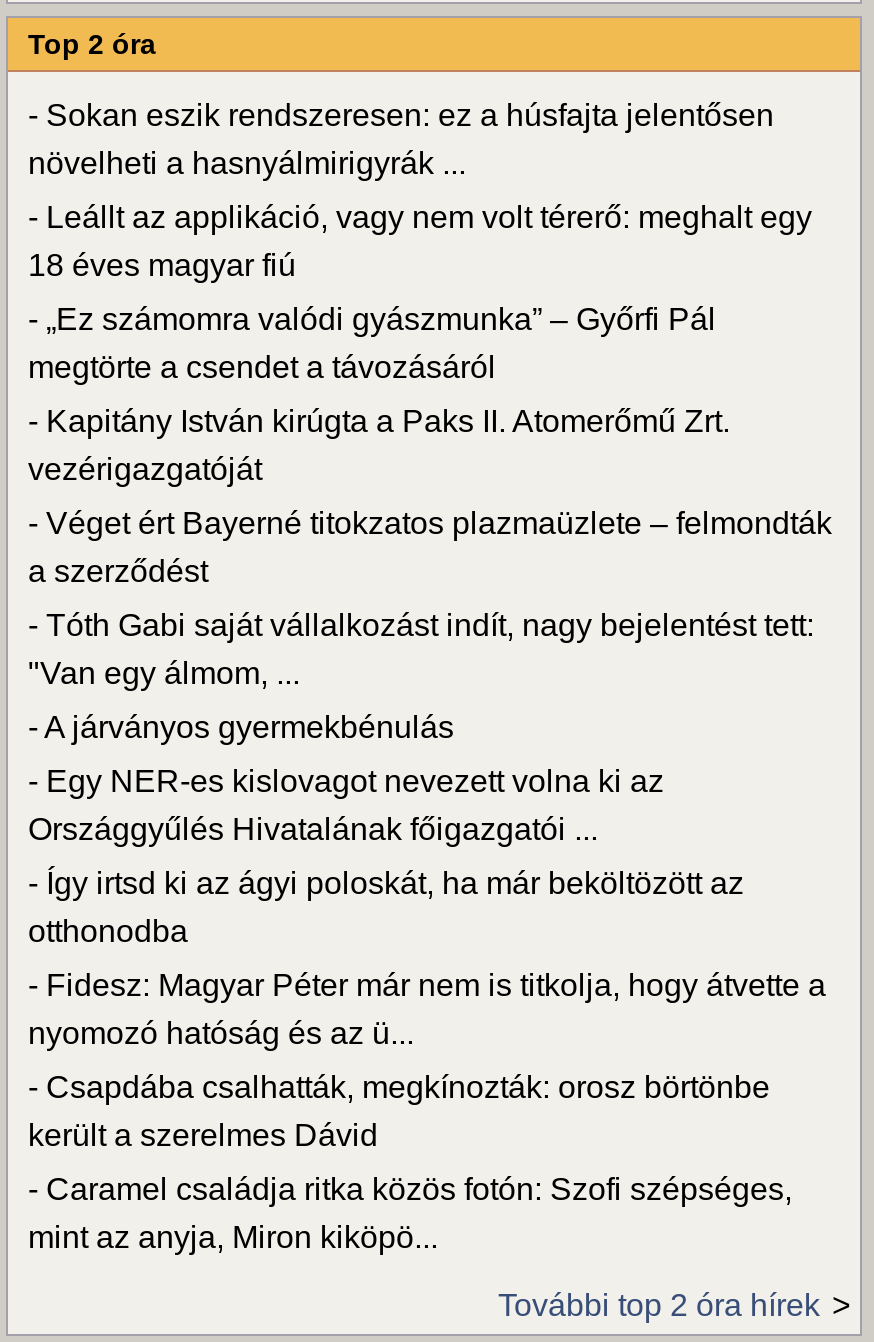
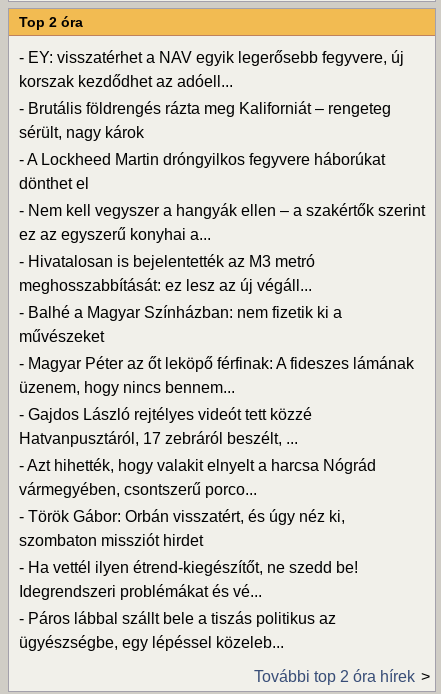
[28,98,774,180] - Sokan eszik rendszeresen: ez a húsfajta jelentősen | növelheti a hasnyálmirigyrák ... -> [19,49,404,90] - EY: visszatérhet a NAV egyik legerősebb fegyvere, új | korszak kezdődhet az adóell...
[28,200,812,282] - Leállt az applikáció, vagy nem volt térerő: meghalt egy | 18 éves magyar fiú -> [19,100,391,141] - Brutális földrengés rázta meg Kaliforniát – rengeteg | sérült, nagy károk
[28,302,716,384] - „Ez számomra valódi gyászmunka” – Győrfi Pál | megtörte a csendet a távozásáról -> [19,151,385,192] - A Lockheed Martin dróngyilkos fegyvere háborúkat | dönthet el
[28,404,730,486] - Kapitány István kirúgta a Paks II. Atomerőmű Zrt. | vezérigazgatóját -> [19,202,425,243] - Nem kell vegyszer a hangyák ellen – a szakértők szerint | ez az egyszerű konyhai a...
[28,506,832,588] - Véget ért Bayerné titokzatos plazmaüzlete – felmondták | a szerződést -> [19,253,315,294] - Hivatalosan is bejelentették az M3 metró | meghosszabbítását: ez lesz az új végáll...
[28,608,814,690] - Tóth Gabi saját vállalkozást indít, nagy bejelentést tett: | "Van egy álmom, ... -> [19,304,342,345] - Balhé a Magyar Színházban: nem fizetik ki a | művészeket
[28,710,454,744] - A járványos gyermekbénulás -> [19,355,414,396] - Magyar Péter az őt leköpő férfinak: A fideszes lámának | üzenem, hogy nincs bennem...
[28,764,664,846] - Egy NER-es kislovagot nevezett volna ki az | Országgyűlés Hivatalának főigazgatói ... -> [19,406,312,447] - Gajdos László rejtélyes videót tett közzé | Hatvanpusztáról, 17 zebráról beszélt, ...
[28,866,744,948] - Így irtsd ki az ágyi poloskát, ha már beköltözött az | otthonodba -> [19,457,376,498] - Azt hihették, hogy valakit elnyelt a harcsa Nógrád | vármegyében, csontszerű porco...
[28,968,826,1050] - Fidesz: Magyar Péter már nem is titkolja, hogy átvette a | nyomozó hatóság és az ü... -> [19,508,345,549] - Török Gábor: Orbán visszatért, és úgy néz ki, | szombaton missziót hirdet
[28,1070,770,1152] - Csapdába csalhatták, megkínozták: orosz börtönbe | került a szerelmes Dávid -> [19,559,358,600] - Ha vettél ilyen étrend-kiegészítőt, ne szedd be! | Idegrendszeri problémákat és vé...
[28,1172,792,1254] - Caramel családja ritka közös fotón: Szofi szépséges, | mint az anyja, Miron kiköpö... -> [19,610,336,651] - Páros lábbal szállt bele a tiszás politikus az | ügyészségbe, egy lépéssel közeleb...

